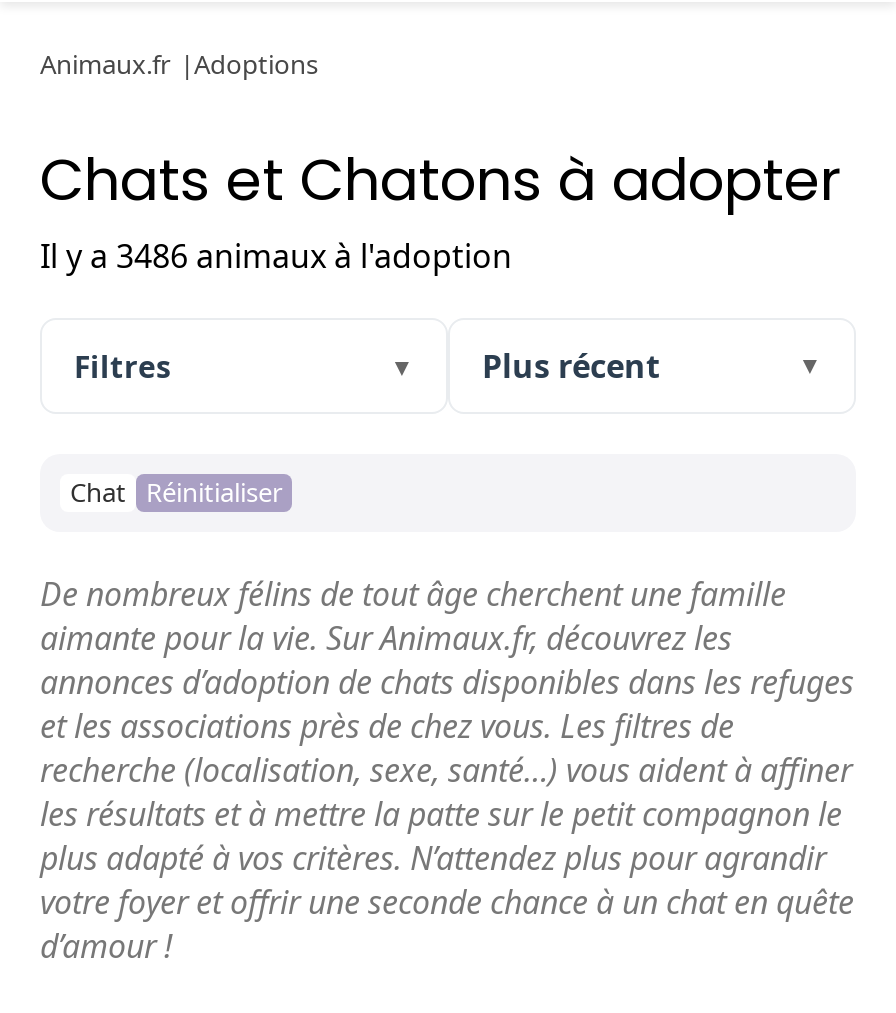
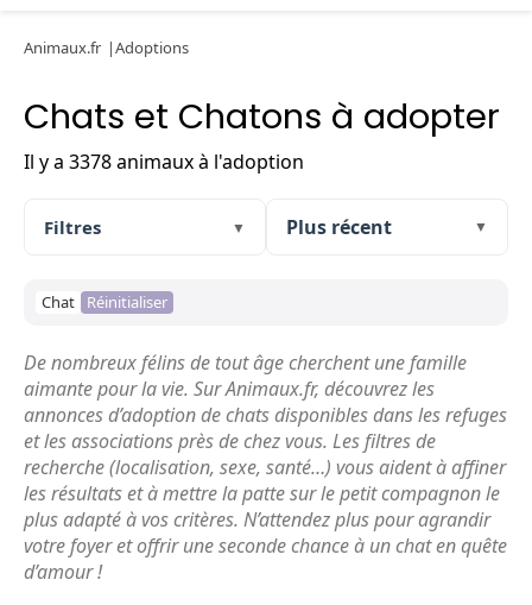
[40,234,512,278] Il y a 3486 animaux à l'adoption -> [24,149,304,175] Il y a 3378 animaux à l'adoption

